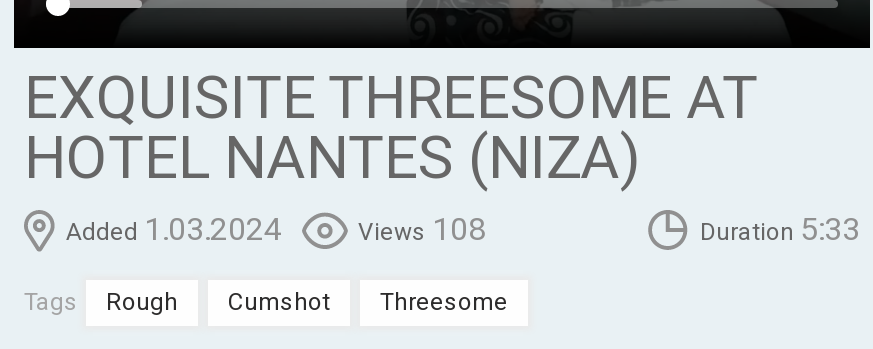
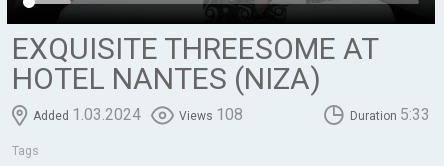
[106,288,508,316] Rough | Cumshot | Threesome -> none

